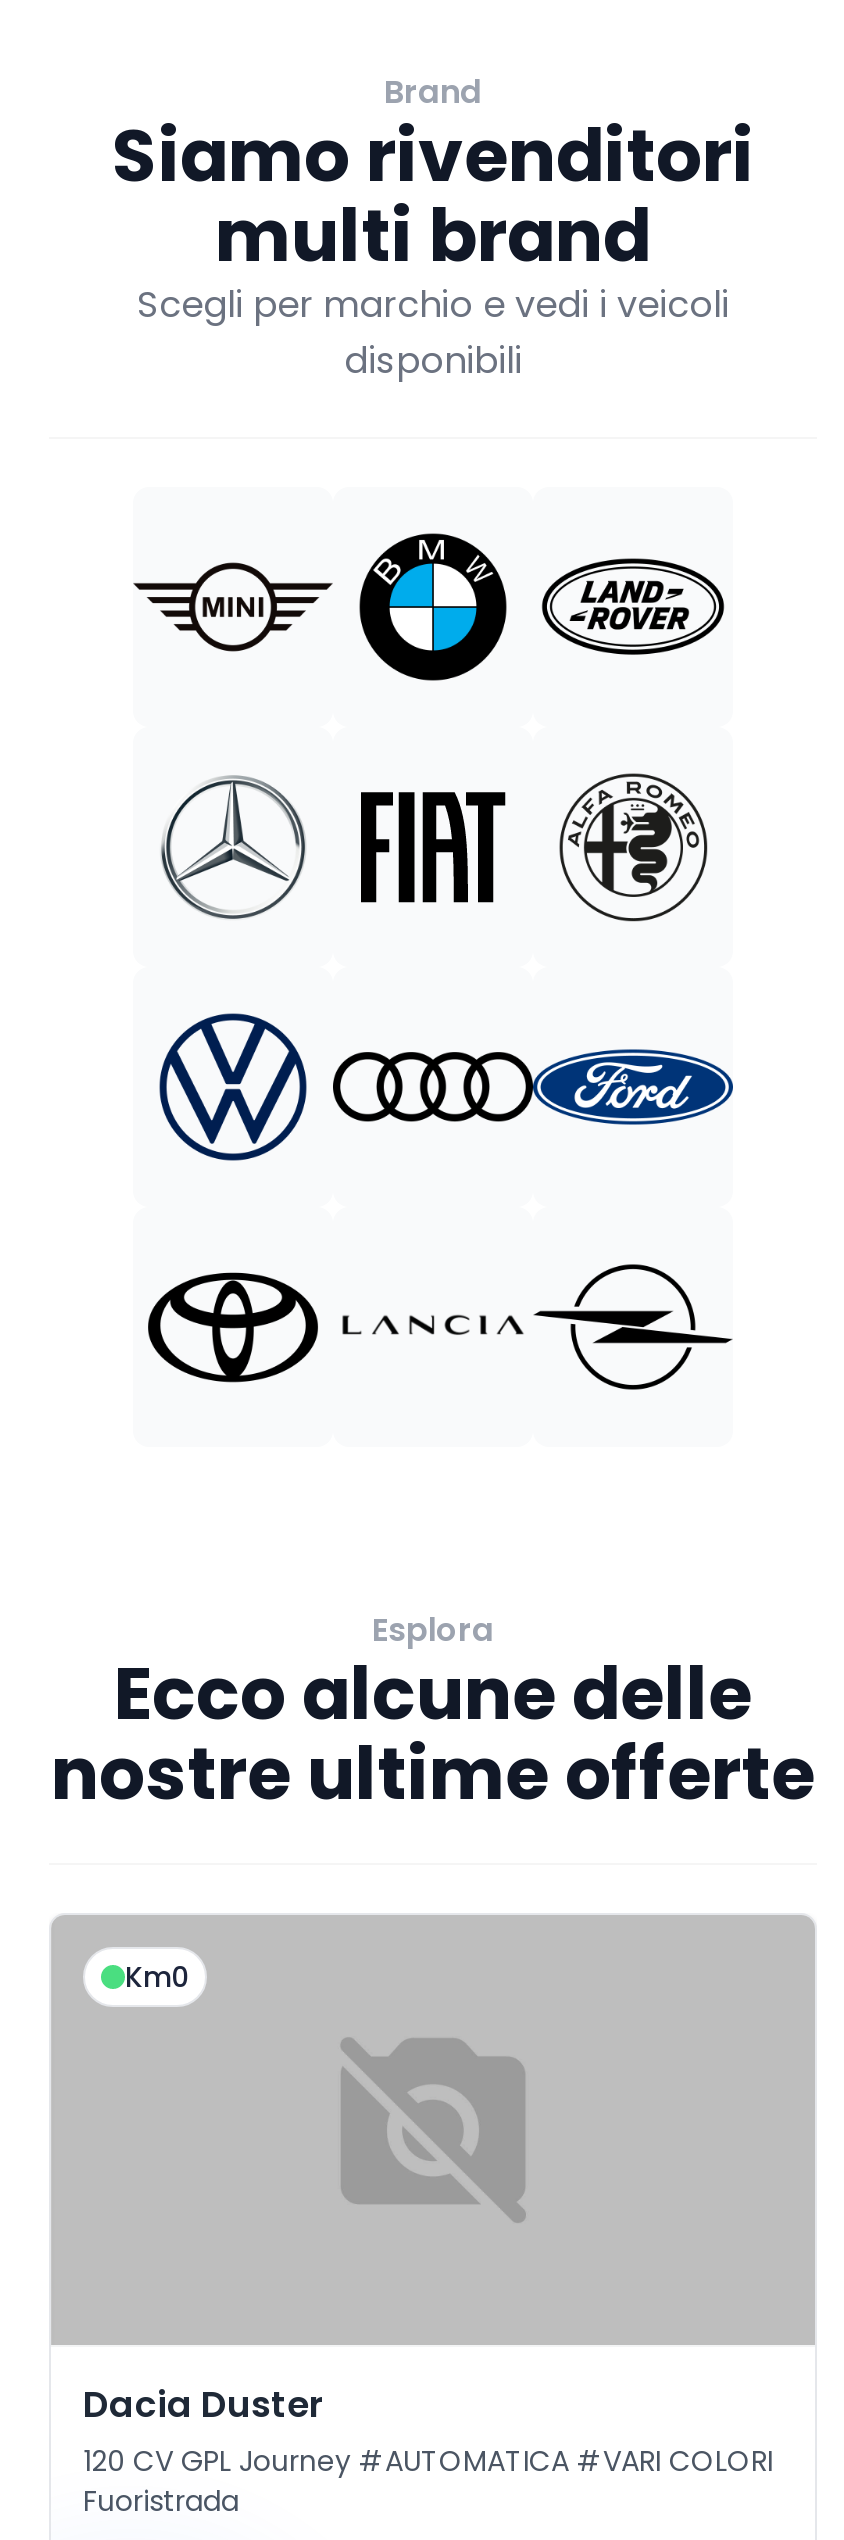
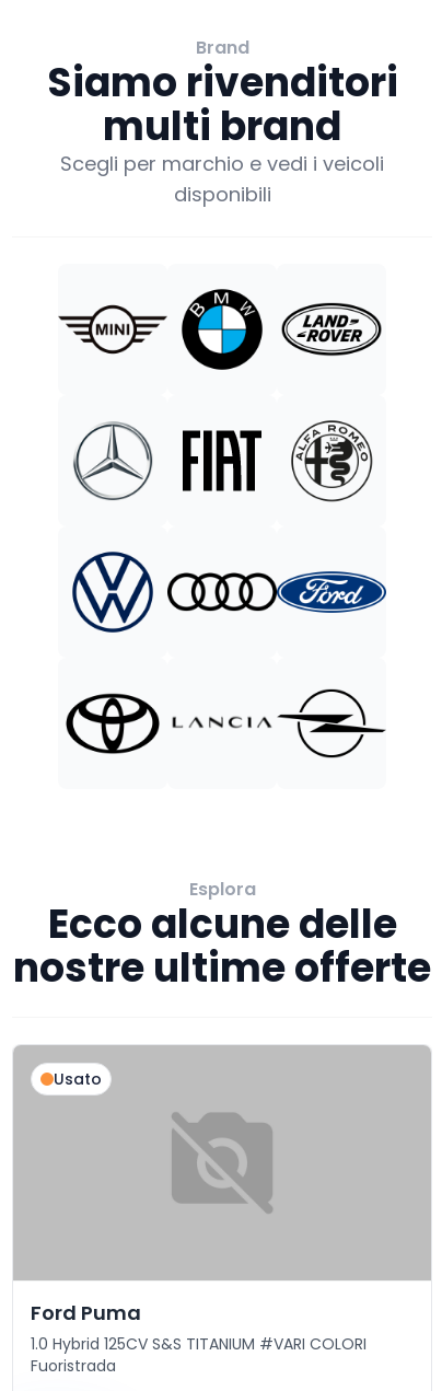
[125,1957,189,1997] Km0 -> [54,1068,102,1090] Usato
[83,2379,773,2481] Dacia Duster | 120 CV GPL Journey #AUTOMATICA #VARI COLORI -> [31,1299,367,1355] Ford Puma | 1.0 Hybrid 125CV S&S TITANIUM #VARI COLORI

